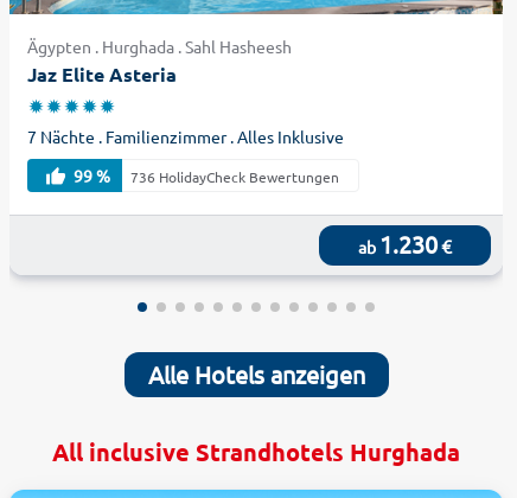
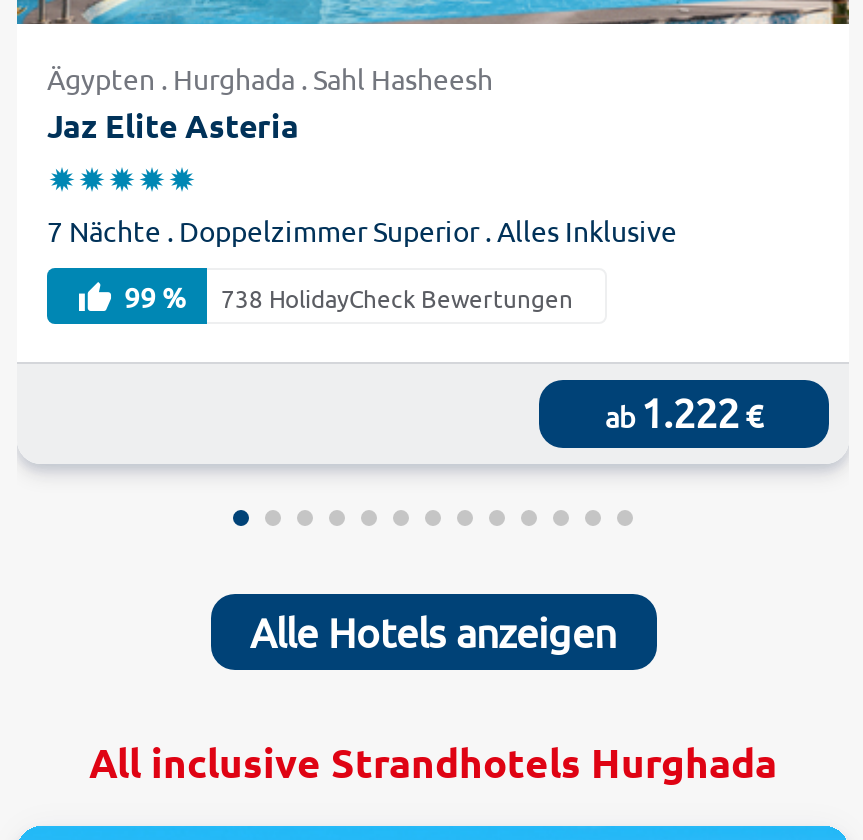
[27,126,344,147] 7 Nächte . Familienzimmer . Alles Inklusive -> [47,212,677,248] 7 Nächte . Doppelzimmer Superior . Alles Inklusive
[130,167,339,186] 736 HolidayCheck Bewertungen -> [221,282,573,314] 738 HolidayCheck Bewertungen
[358,229,452,258] ab 1.230 € -> [605,386,763,436] ab 1.222 €

